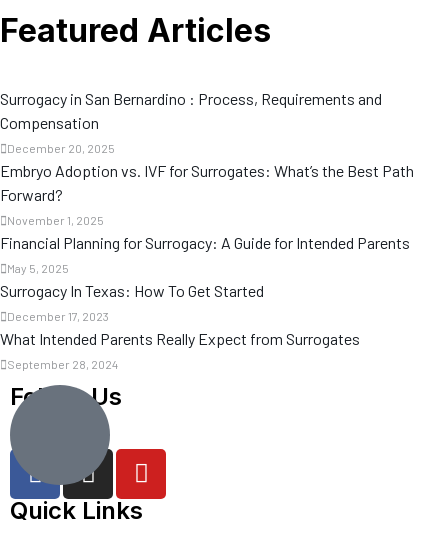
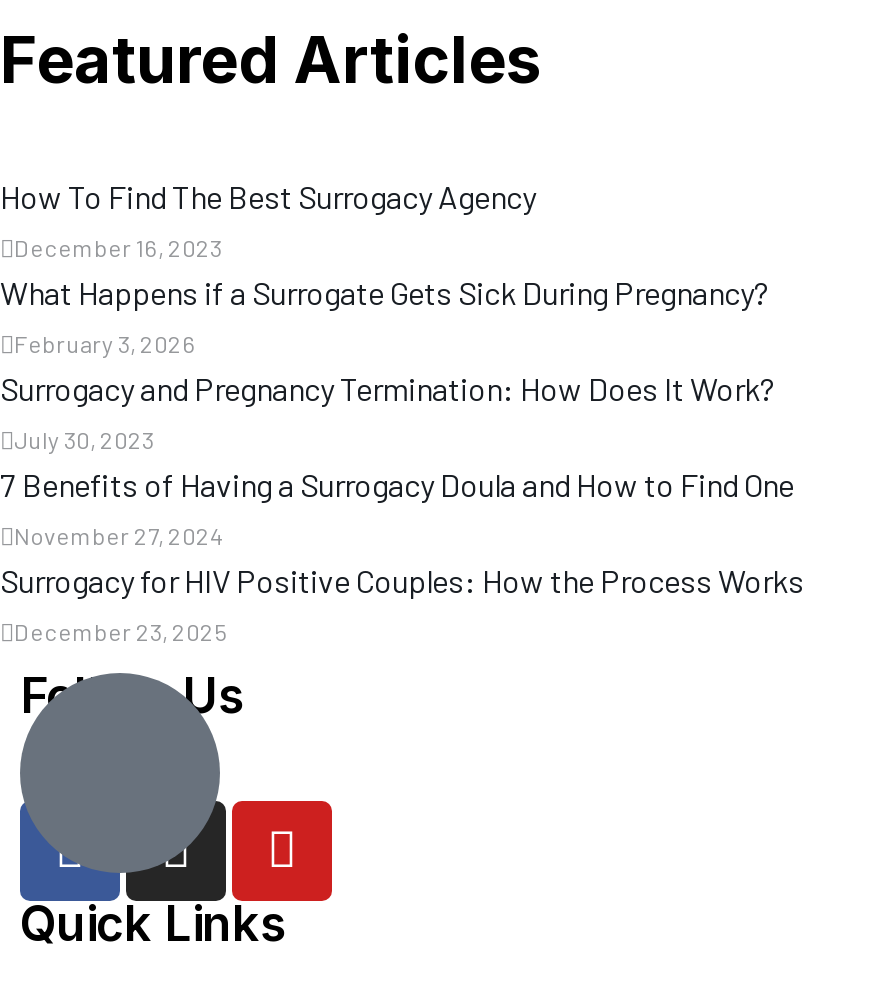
[0,89,382,132] Surrogacy in San Bernardino : Process, Requirements and | Compensation -> [0,177,536,215] How To Find The Best Surrogacy Agency
[0,141,414,204] December 20, 2025 | Embryo Adoption vs. IVF for Surrogates: What’s the Best Path | Forward? -> [0,233,770,311] December 16, 2023 | What Happens if a Surrogate Gets Sick During Pregnancy?
[0,213,410,252] November 1, 2025 | Financial Planning for Surrogacy: A Guide for Intended Parents -> [0,329,776,407] February 3, 2026 | Surrogacy and Pregnancy Termination: How Does It Work?
[0,261,264,300] May 5, 2025 | Surrogacy In Texas: How To Get Started -> [0,425,794,503] July 30, 2023 | 7 Benefits of Having a Surrogacy Doula and How to Find One
[0,309,360,348] December 17, 2023 | What Intended Parents Really Expect from Surrogates -> [0,521,804,599] November 27, 2024 | Surrogacy for HIV Positive Couples: How the Process Works
[7,357,118,371] September 28, 2024 -> [14,617,228,645] December 23, 2025

